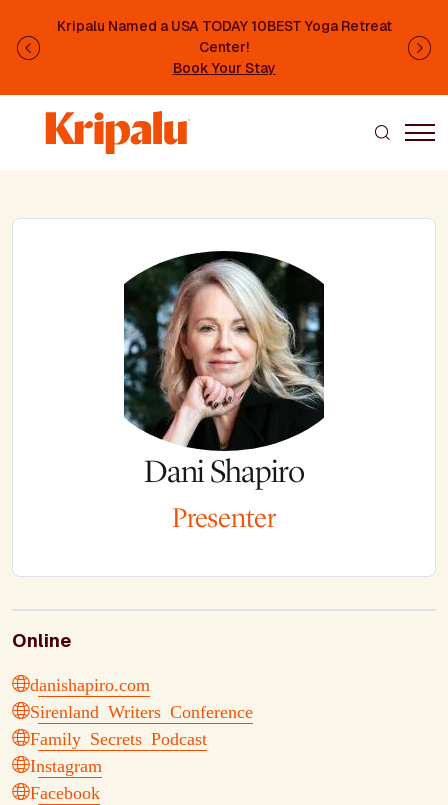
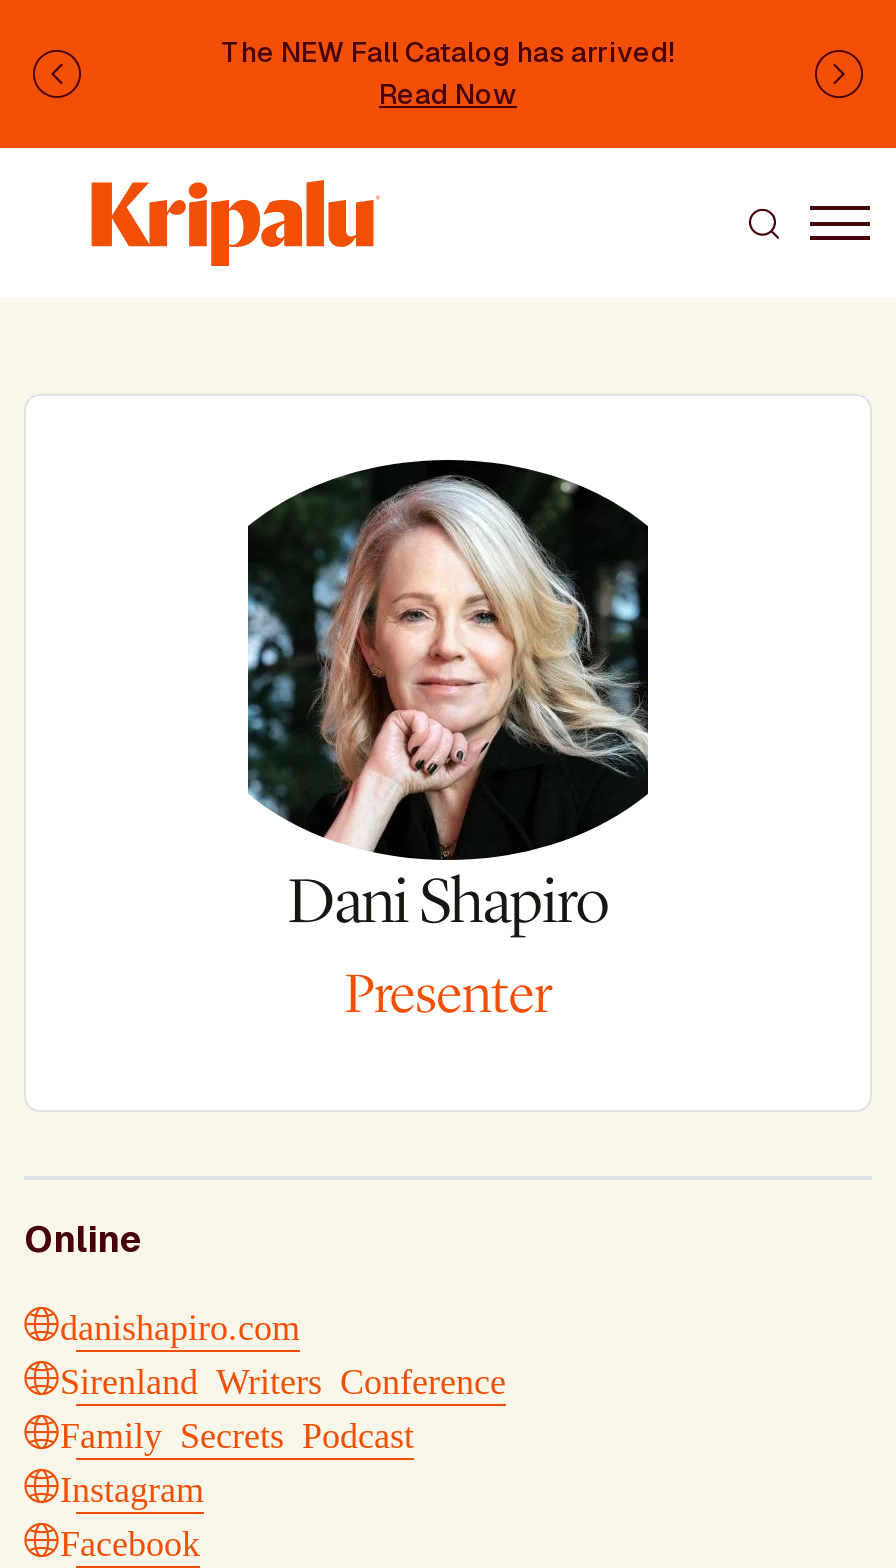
[56,17,391,77] Kripalu Named a USA TODAY 10BEST Yoga Retreat | Center! | Book Your Stay -> [221,34,675,112] The NEW Fall Catalog has arrived! | Read Now

